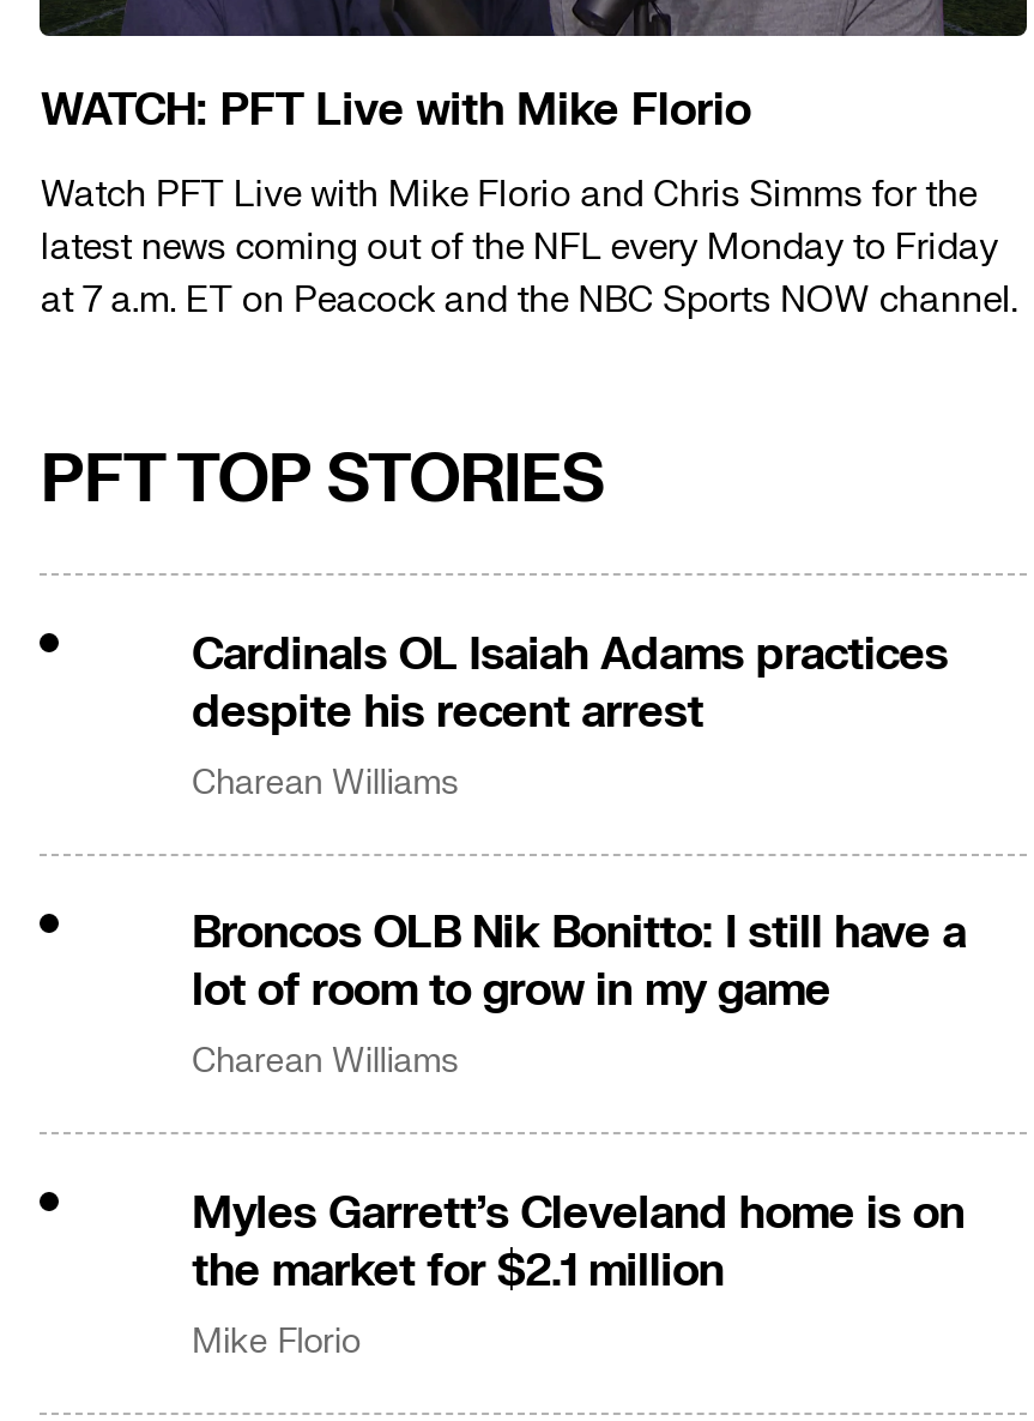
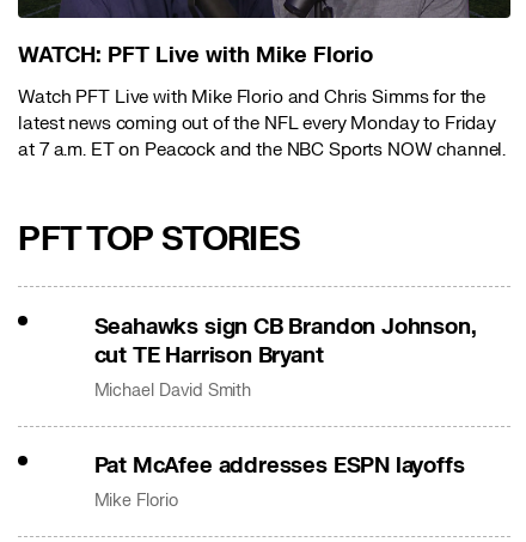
[192,625,965,1299] Cardinals OL Isaiah Adams practices | despite his recent arrest | Charean Williams | Broncos OLB Nik Bonitto: I still have a | lot of room to grow in my game | Charean Williams | Myles Garrett’s Cleveland home is on | the market for $2.1 million -> [94,312,476,480] Seahawks sign CB Brandon Johnson, | cut TE Harrison Bryant | Michael David Smith | Pat McAfee addresses ESPN layoffs

